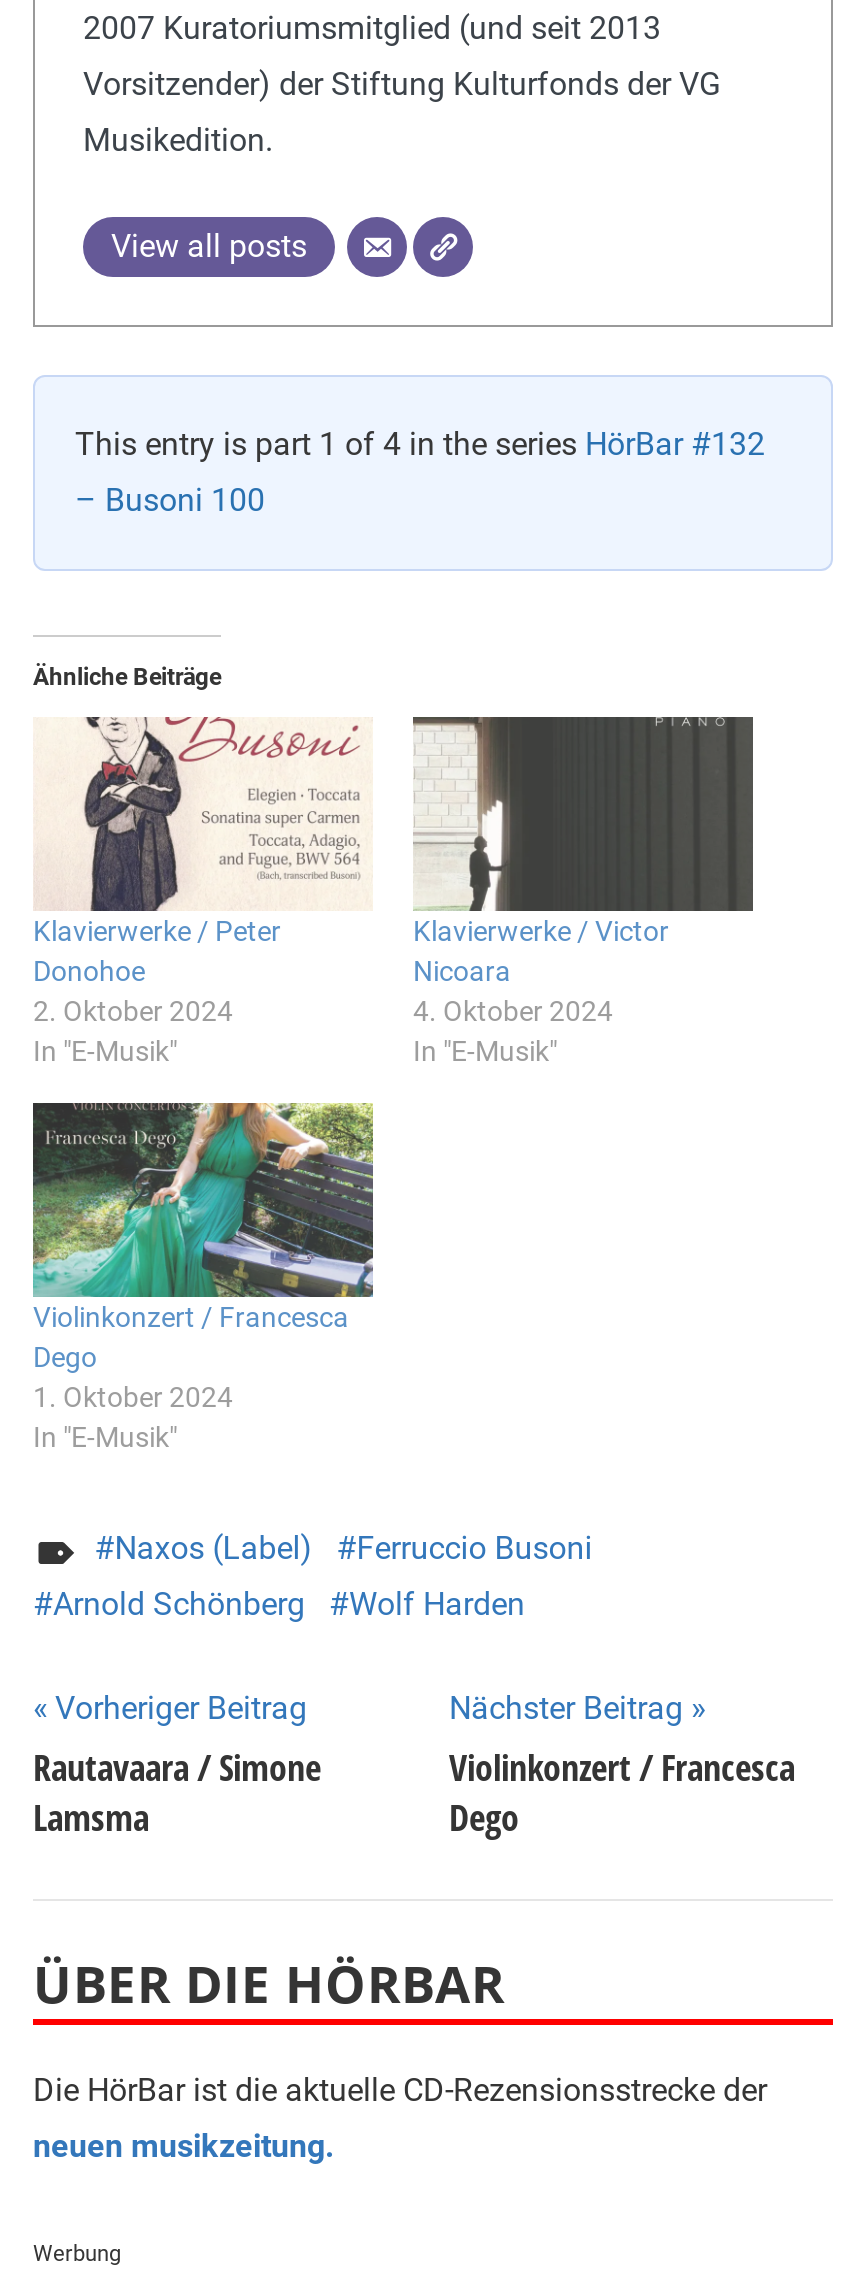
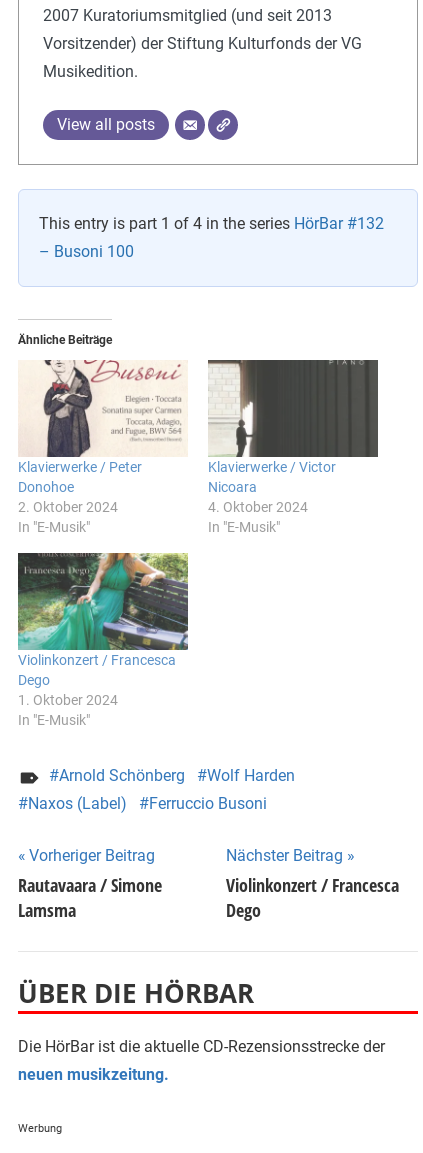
moved [115,1530,593,1568] -> [28,794,267,813]: Naxos (Label) | Ferruccio Busoni
moved [53,1586,525,1624] -> [59,766,295,785]: Arnold Schönberg | Wolf Harden

